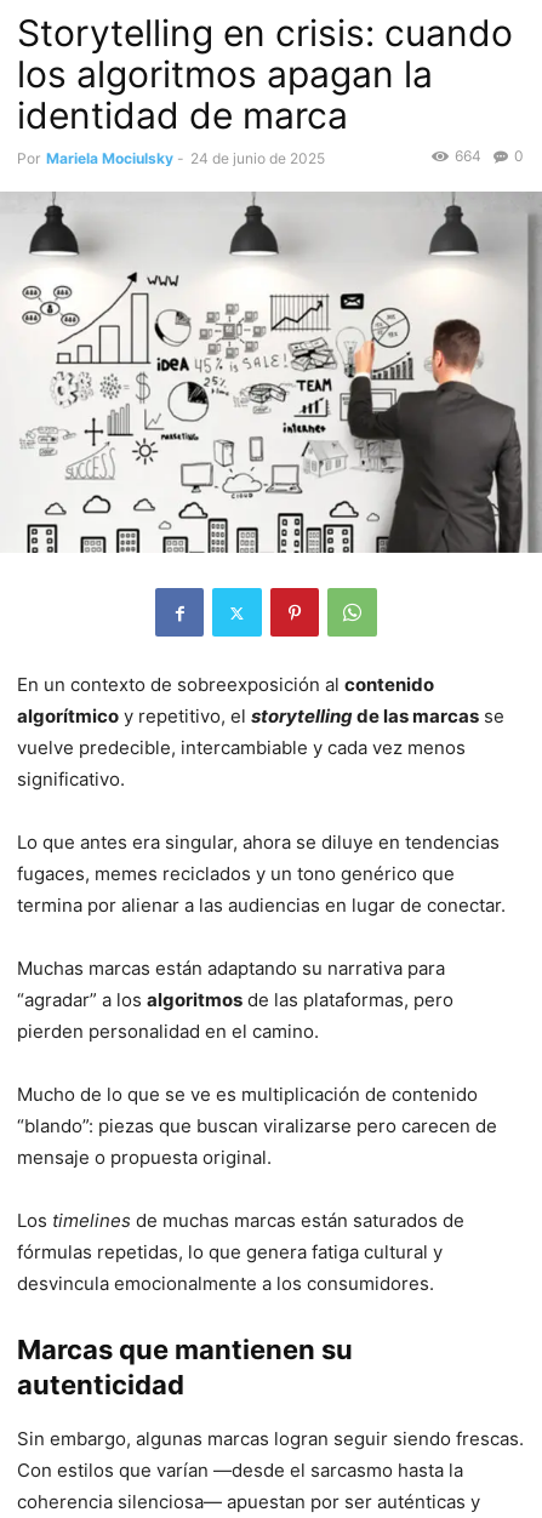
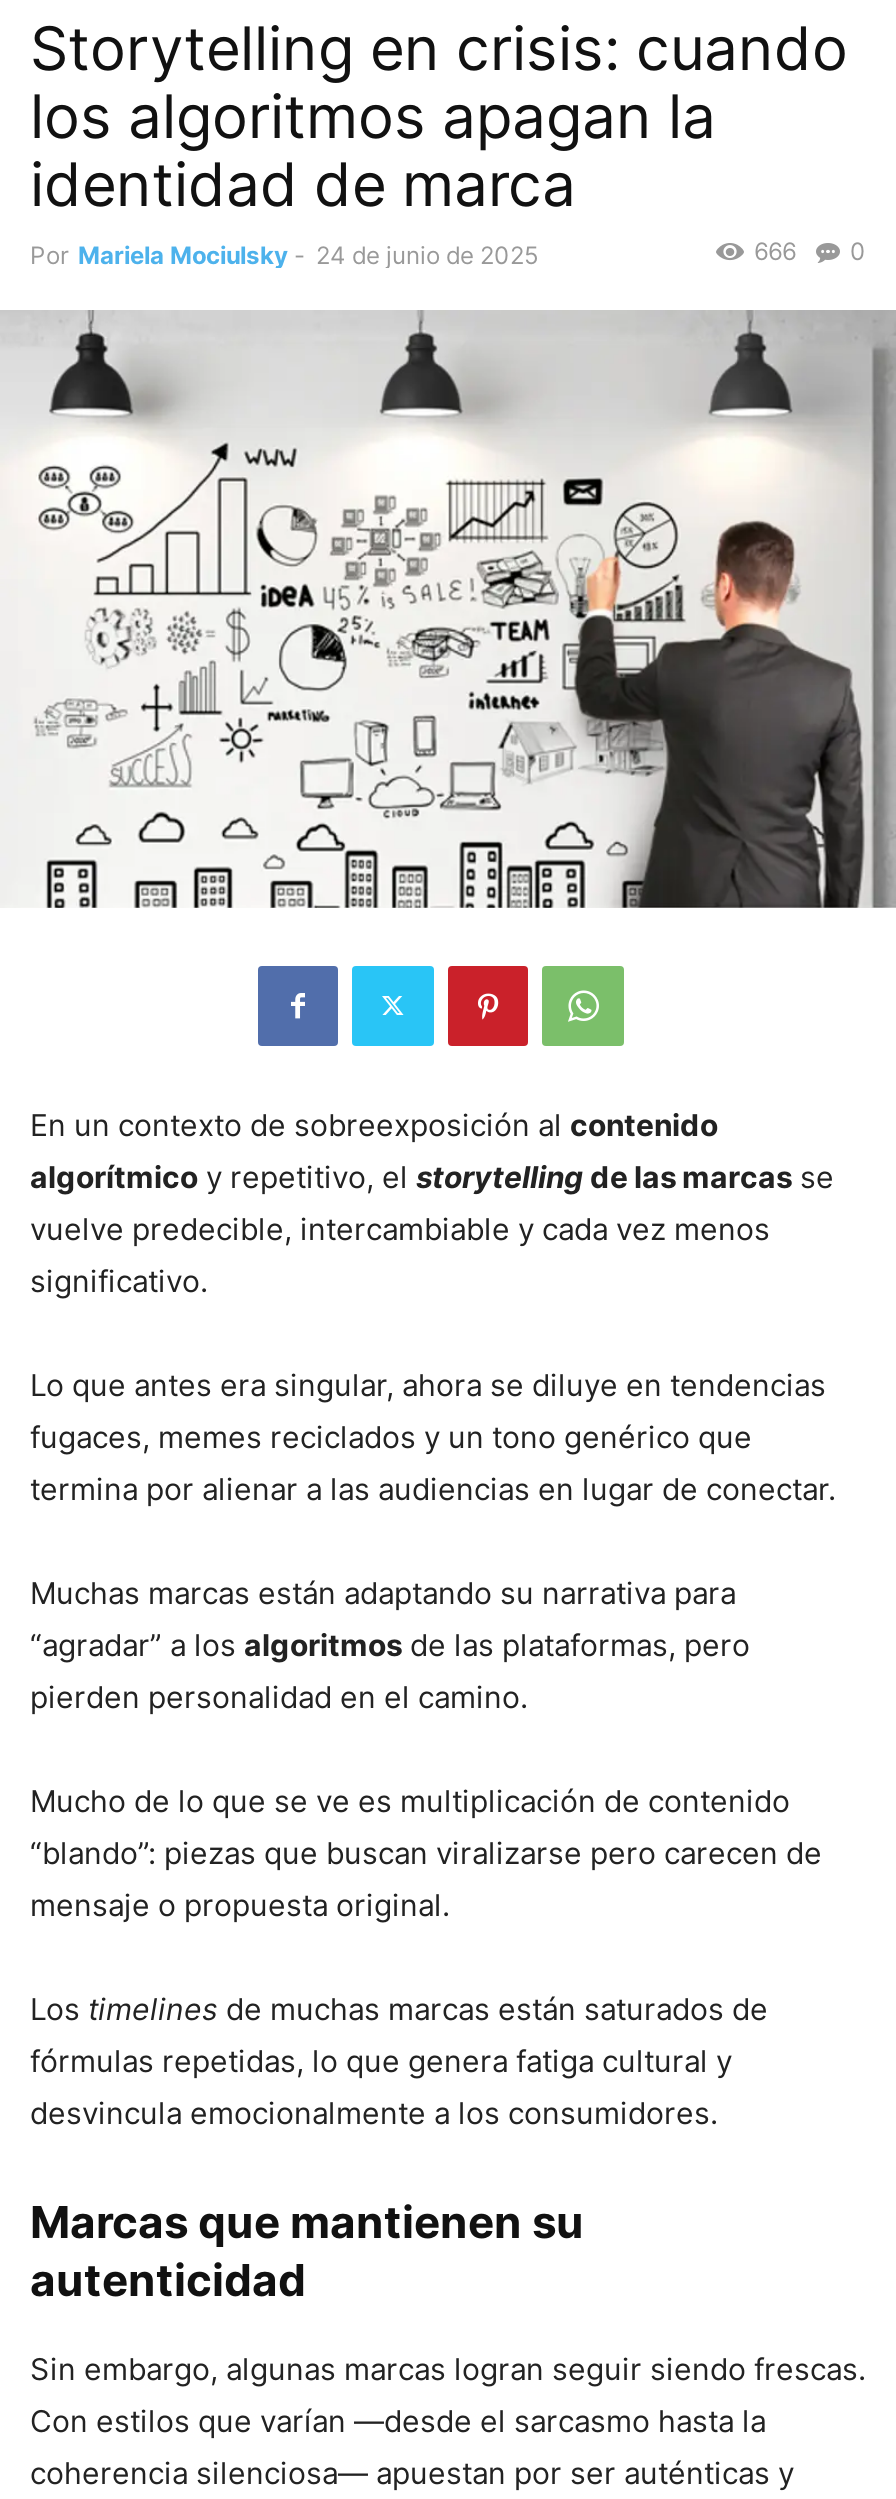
[455,147,524,165] 664 0 -> [754,236,866,266] 666 0

